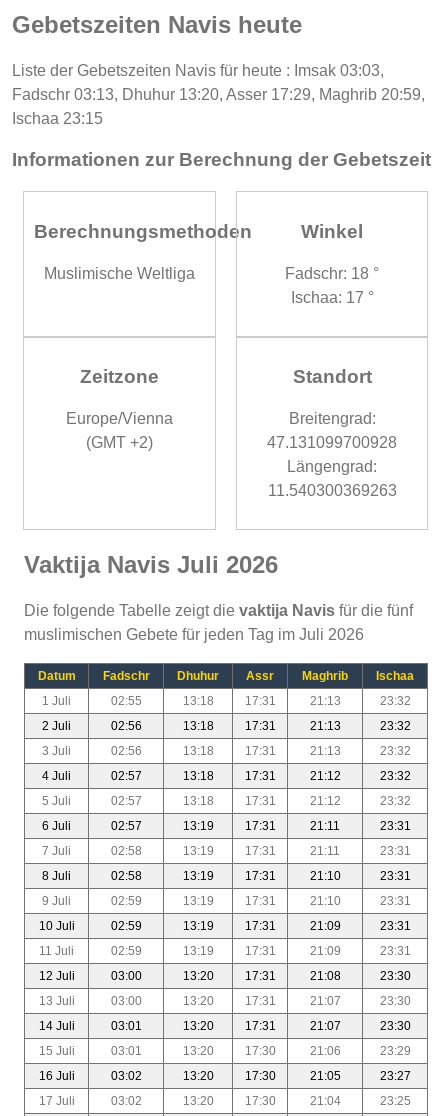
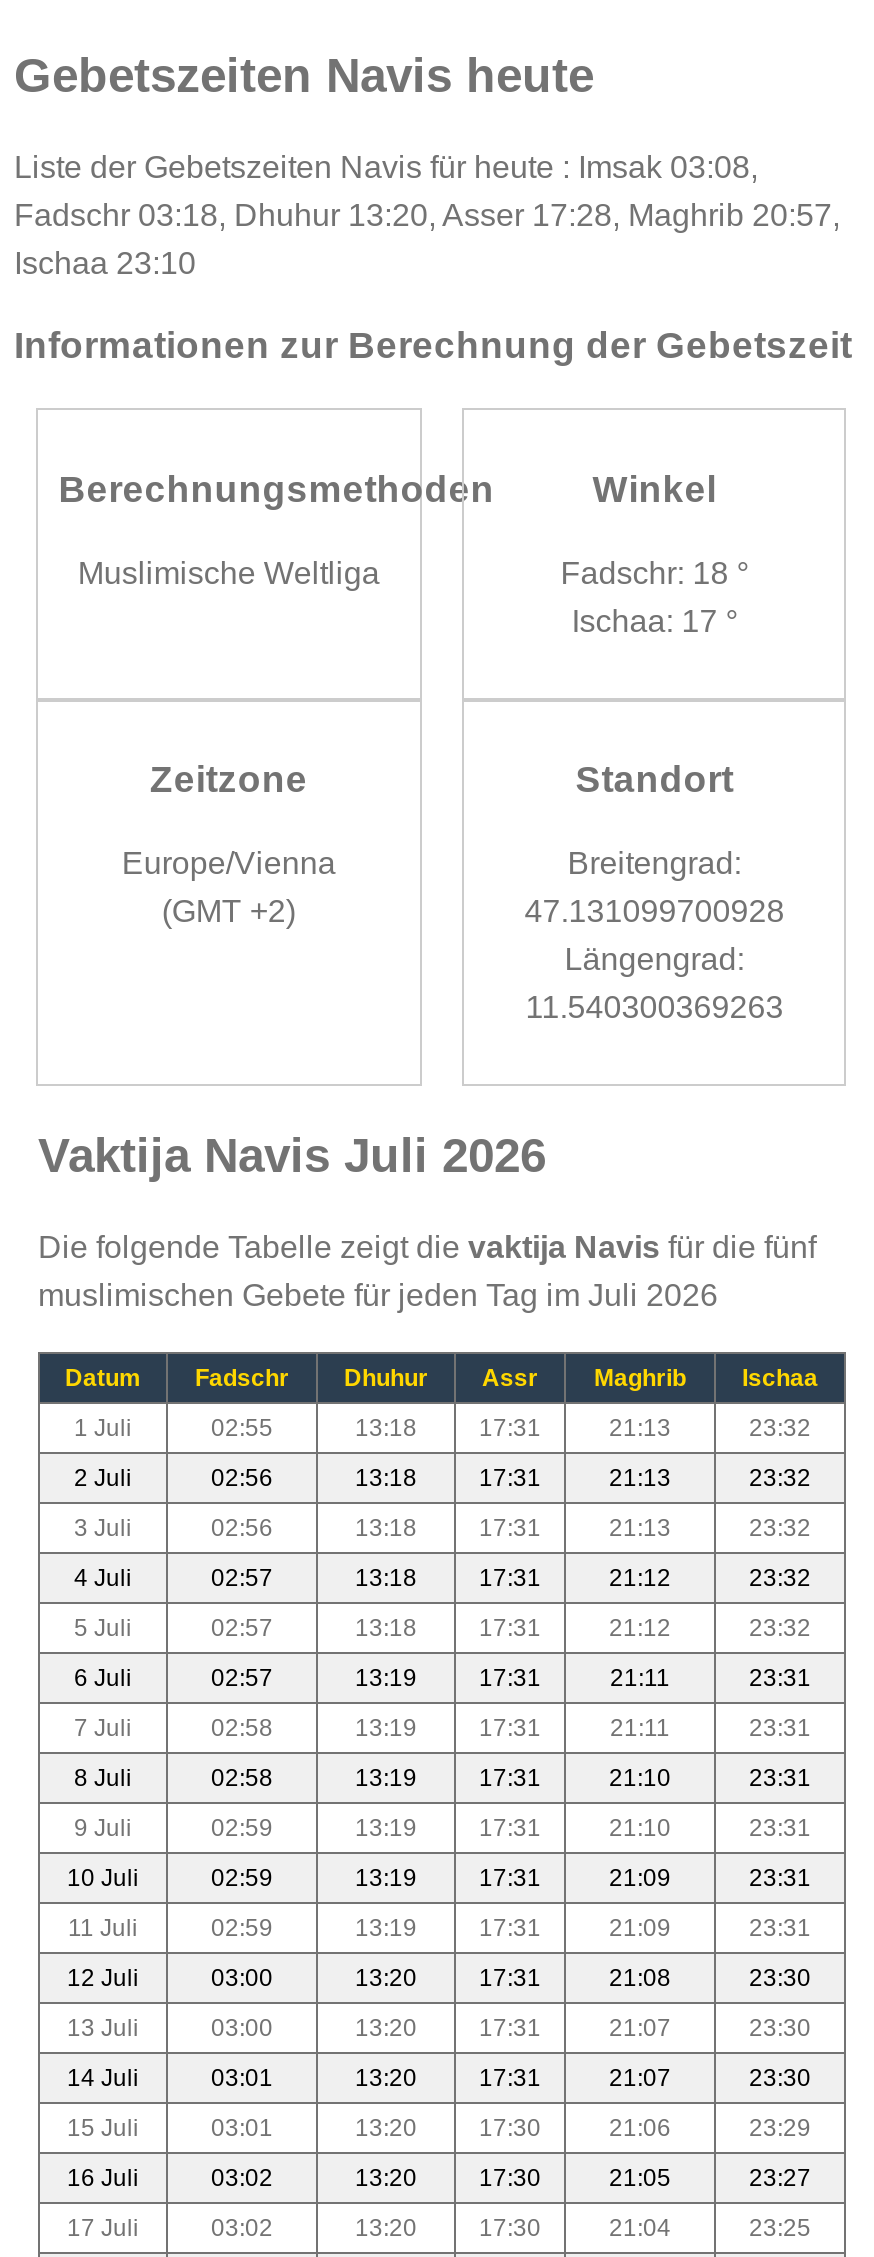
[12,62,384,79] Liste der Gebetszeiten Navis für heute : Imsak 03:03, -> [14,149,758,183] Liste der Gebetszeiten Navis für heute : Imsak 03:08,
[12,86,425,103] Fadschr 03:13, Dhuhur 13:20, Asser 17:29, Maghrib 20:59, -> [14,197,840,231] Fadschr 03:18, Dhuhur 13:20, Asser 17:28, Maghrib 20:57,
[12,110,103,127] Ischaa 23:15 -> [14,245,196,279] Ischaa 23:10

